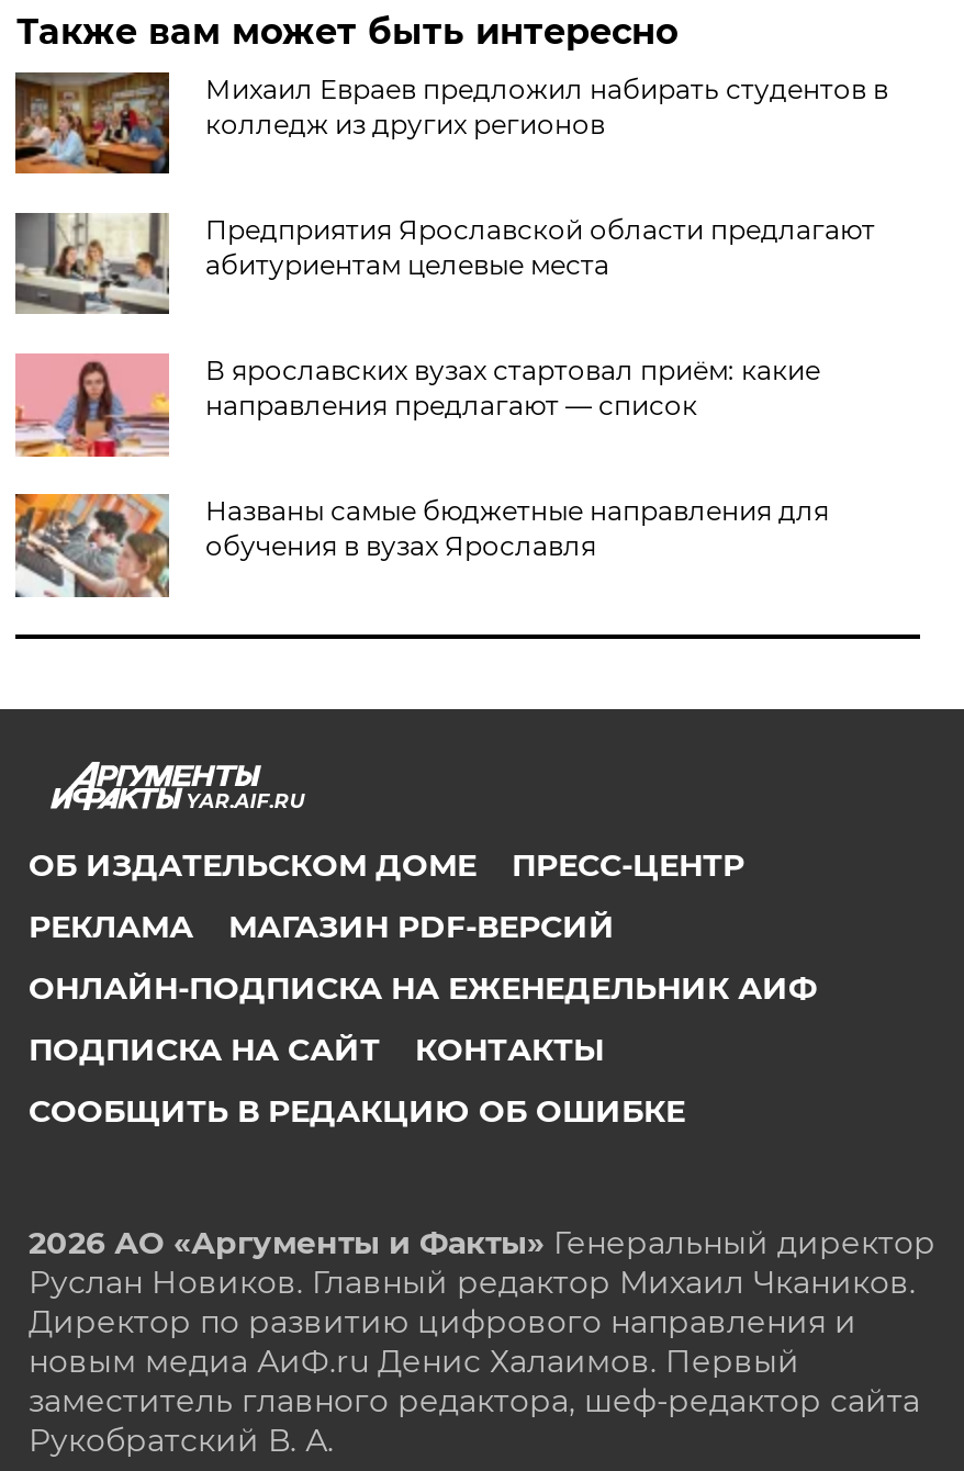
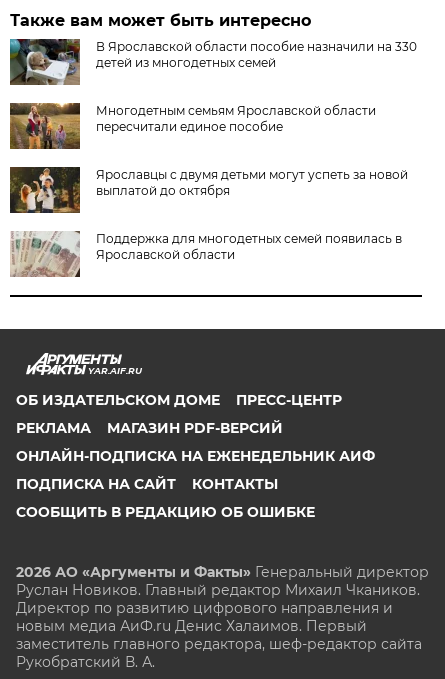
[13,70,888,176] [image] | Михаил Евраев предложил набирать студентов в | колледж из других регионов -> [9,38,417,86] [image] | В Ярославской области пособие назначили на 330 | детей из многодетных семей
[13,213,875,314] [image] | Предприятия Ярославской области предлагают | абитуриентам целевые места -> [10,102,376,150] [image] | Многодетным семьям Ярославской области | пересчитали единое пособие
[13,353,820,459] [image] | В ярославских вузах стартовал приём: какие | направления предлагают — список -> [9,166,408,214] [image] | Ярославцы с двумя детьми могут успеть за новой | выплатой до октября
[13,492,829,599] [image] | Названы самые бюджетные направления для | обучения в вузах Ярославля -> [10,231,402,278] [image] | Поддержка для многодетных семей появилась в | Ярославской области

